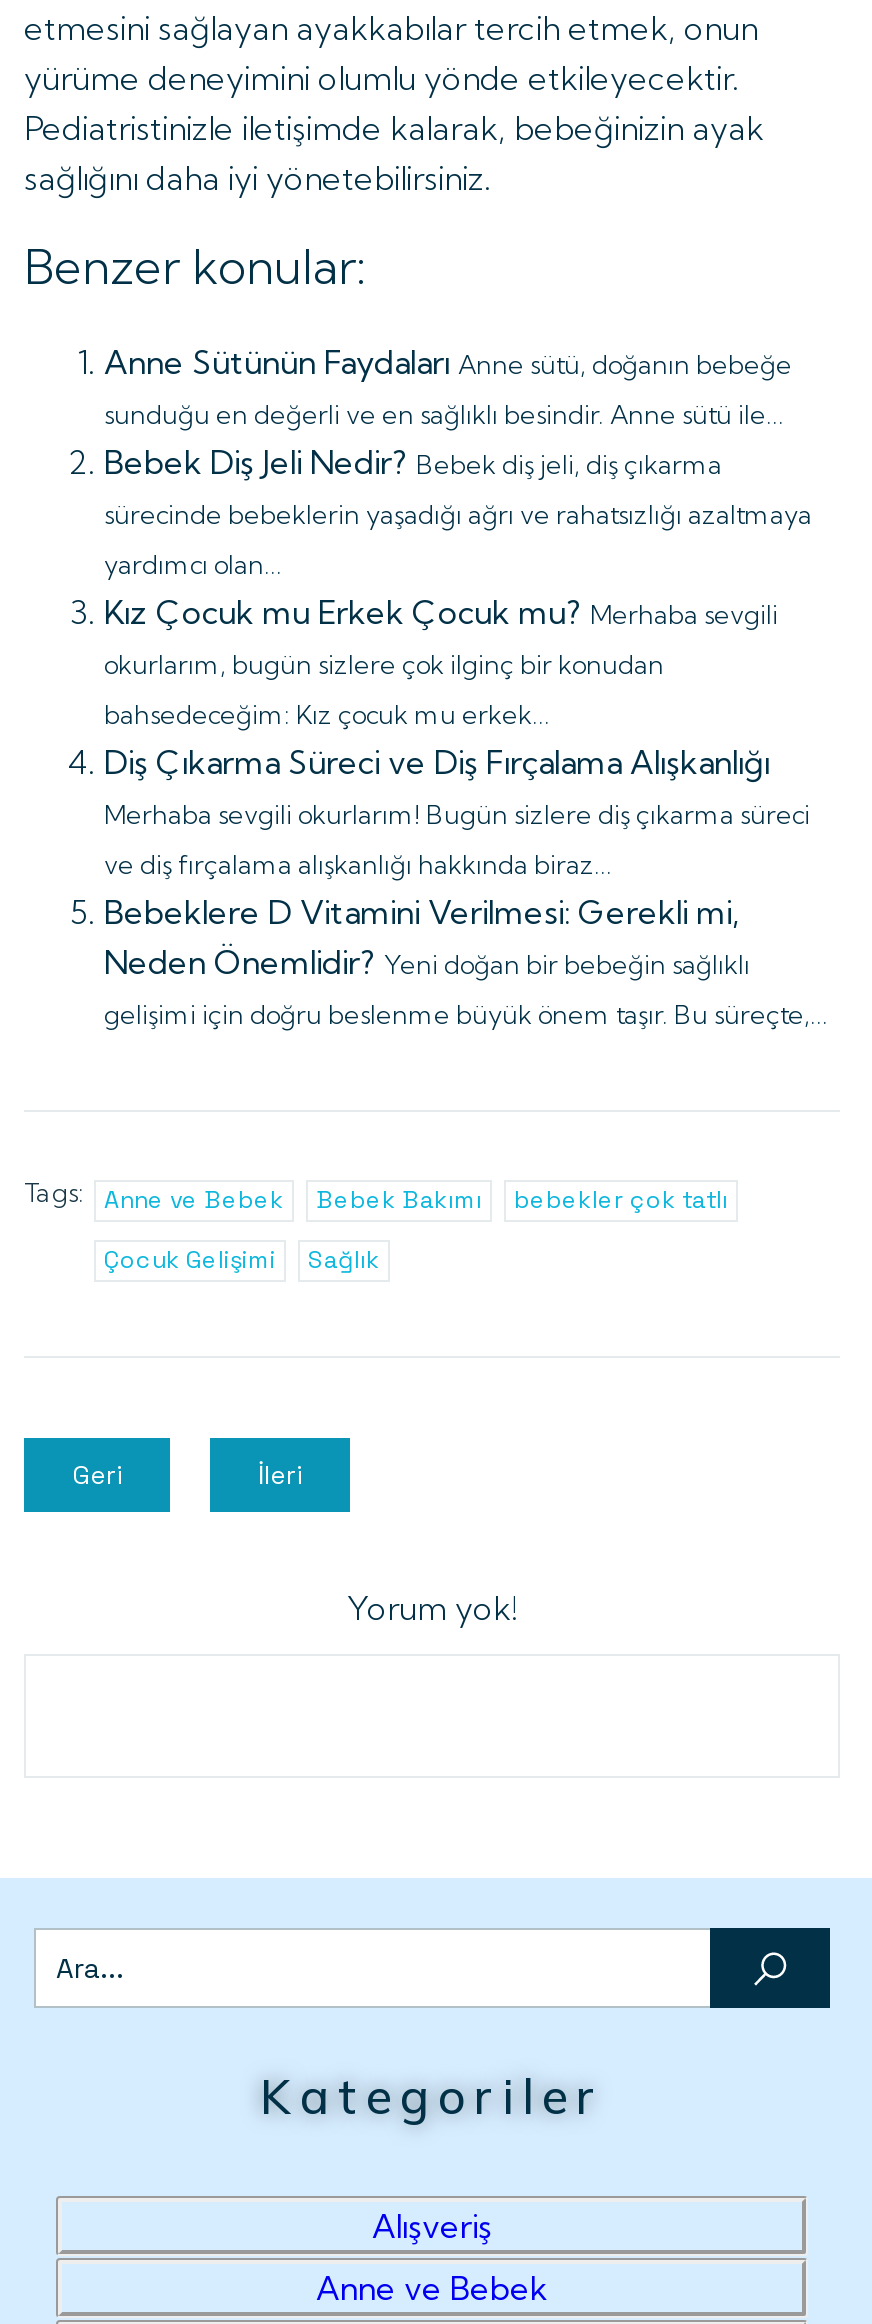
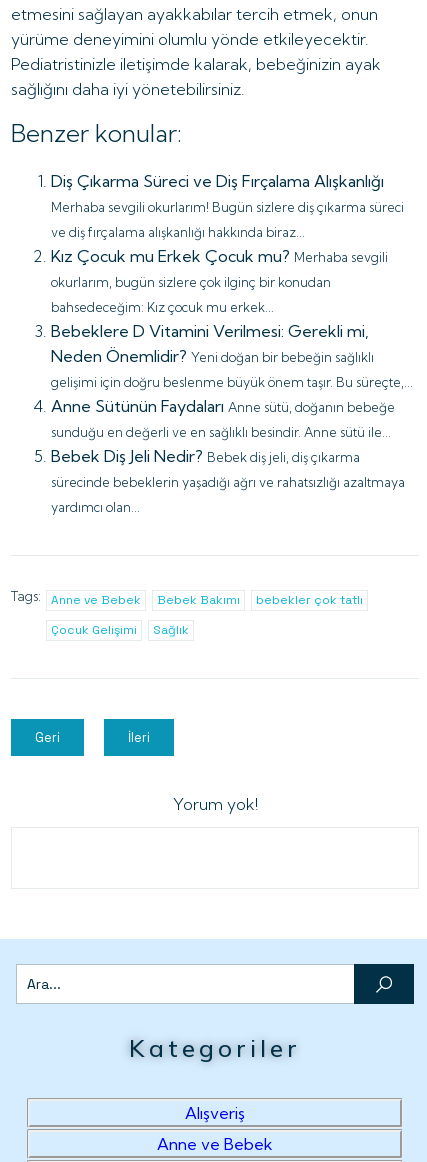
moved [104,342,812,580] -> [51,396,405,515]: Anne Sütünün Faydaları Anne sütü, doğanın bebeğe | sunduğu en değerli ve en sağlıklı besindir. Anne sütü ile... | Bebek Diş Jeli Nedir? Bebek diş jeli, diş çıkarma | sürecinde bebeklerin yaşadığı ağrı ve rahatsızlığı azaltmaya | yardımcı olan...
moved [104,592,828,1030] -> [51,171,413,390]: Diş Çıkarma Süreci ve Diş Fırçalama Alışkanlığı | Merhaba sevgili okurlarım! Bugün sizlere diş çıkarma süreci | ve diş fırçalama alışkanlığı hakkında biraz... | ... | Neden Önemlidir? Yeni doğan bir bebeğin sağlıklı | gelişimi için doğru beslenme büyük önem taşır. Bu süreçte,...

